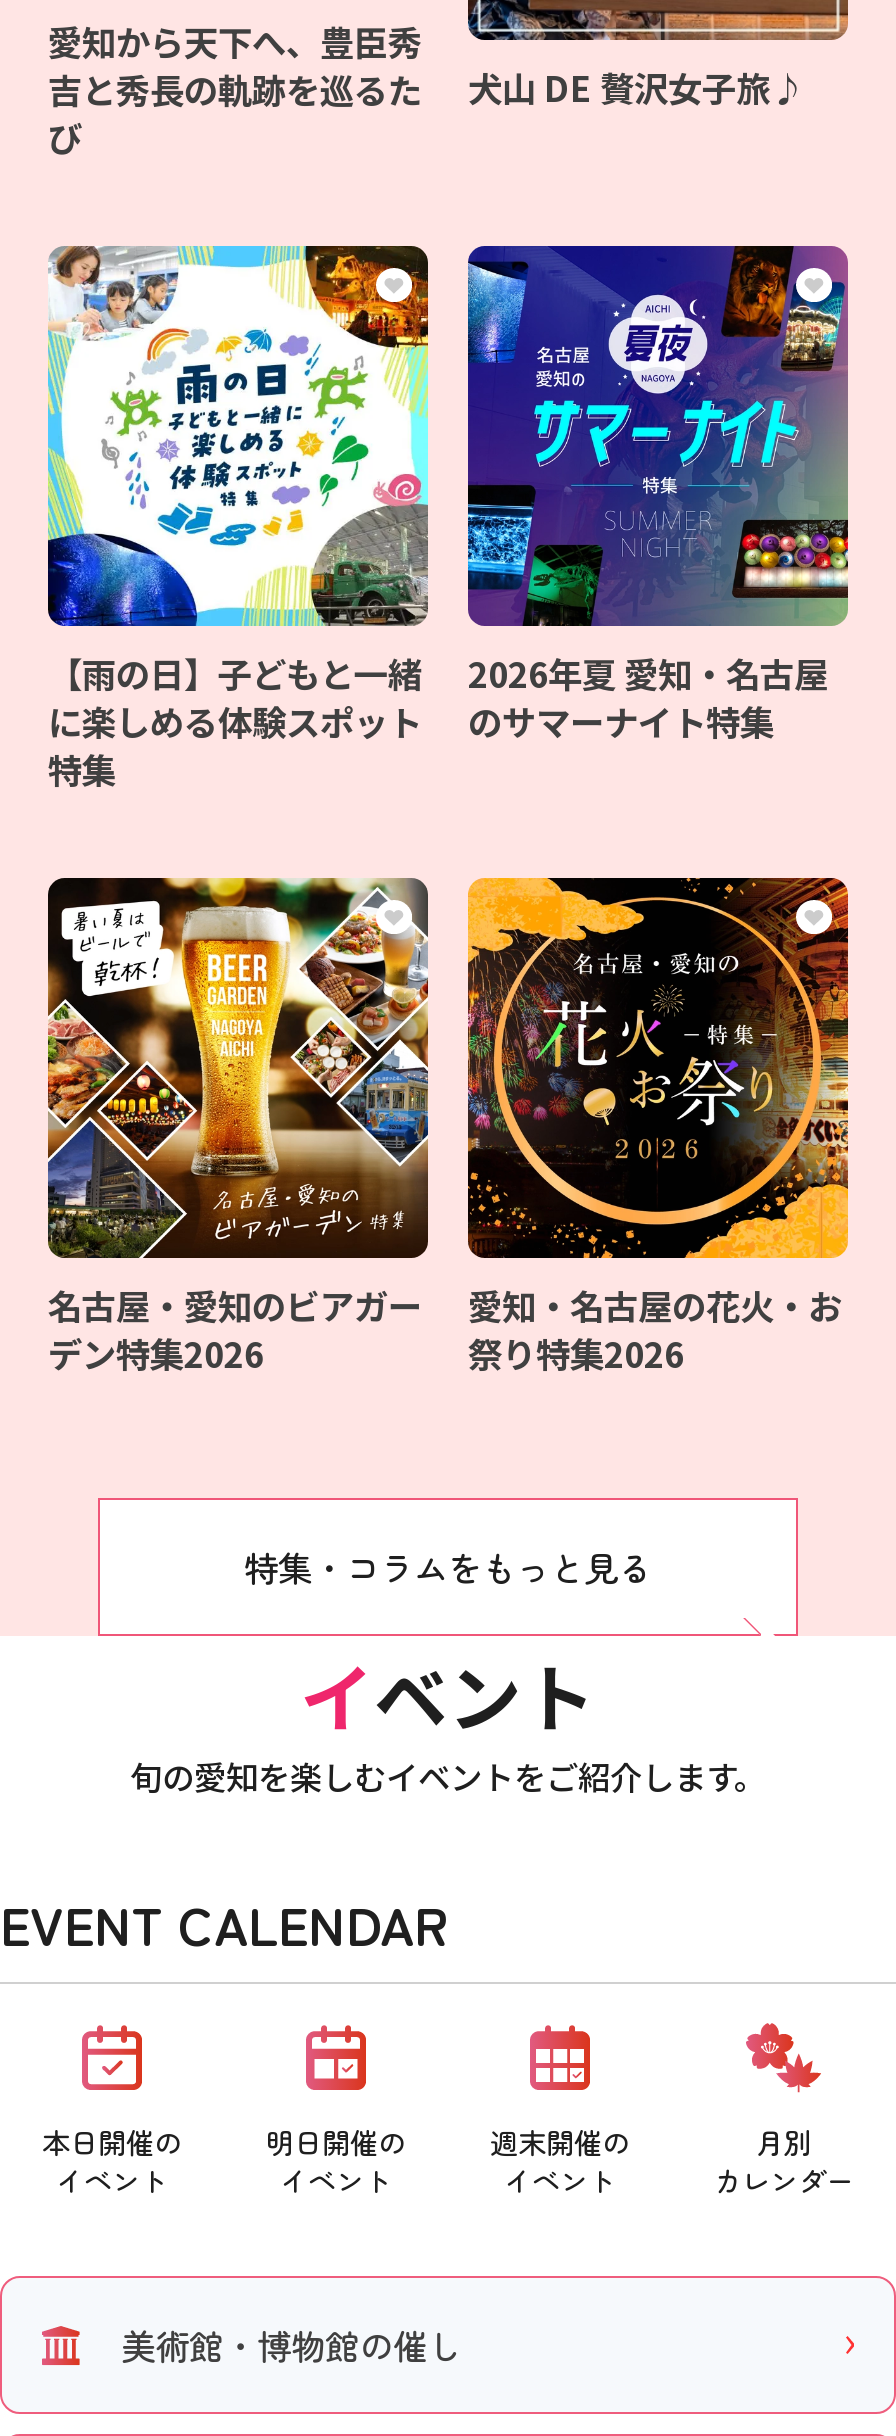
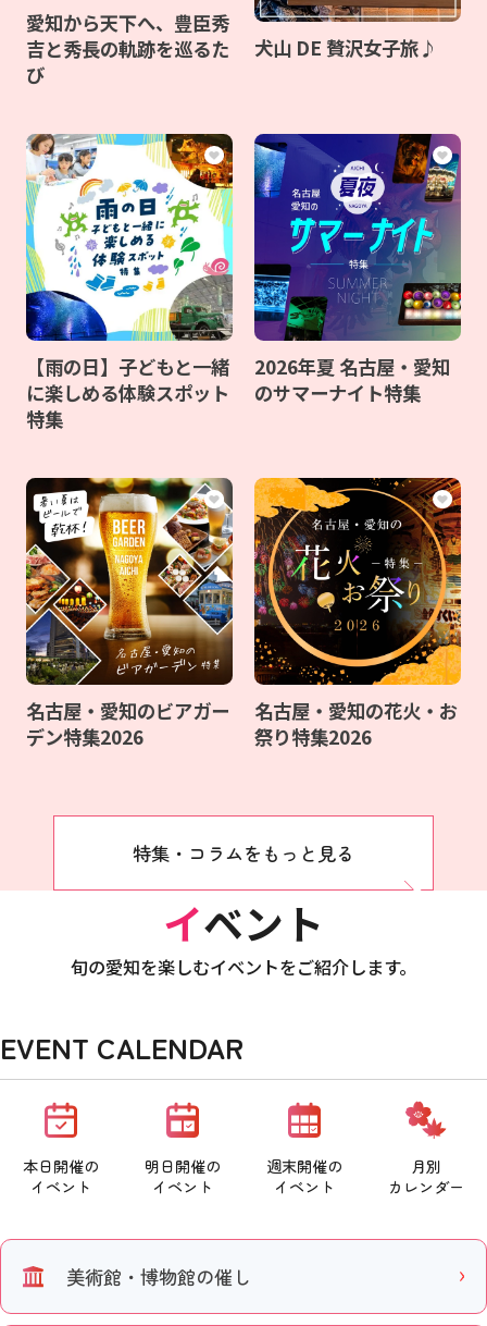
[468,648,828,698] 2026年夏 愛知・名古屋 -> [254,353,450,380] 2026年夏 名古屋・愛知
[468,1280,842,1330] 愛知・名古屋の花火・お -> [254,697,458,724] 名古屋・愛知の花火・お

